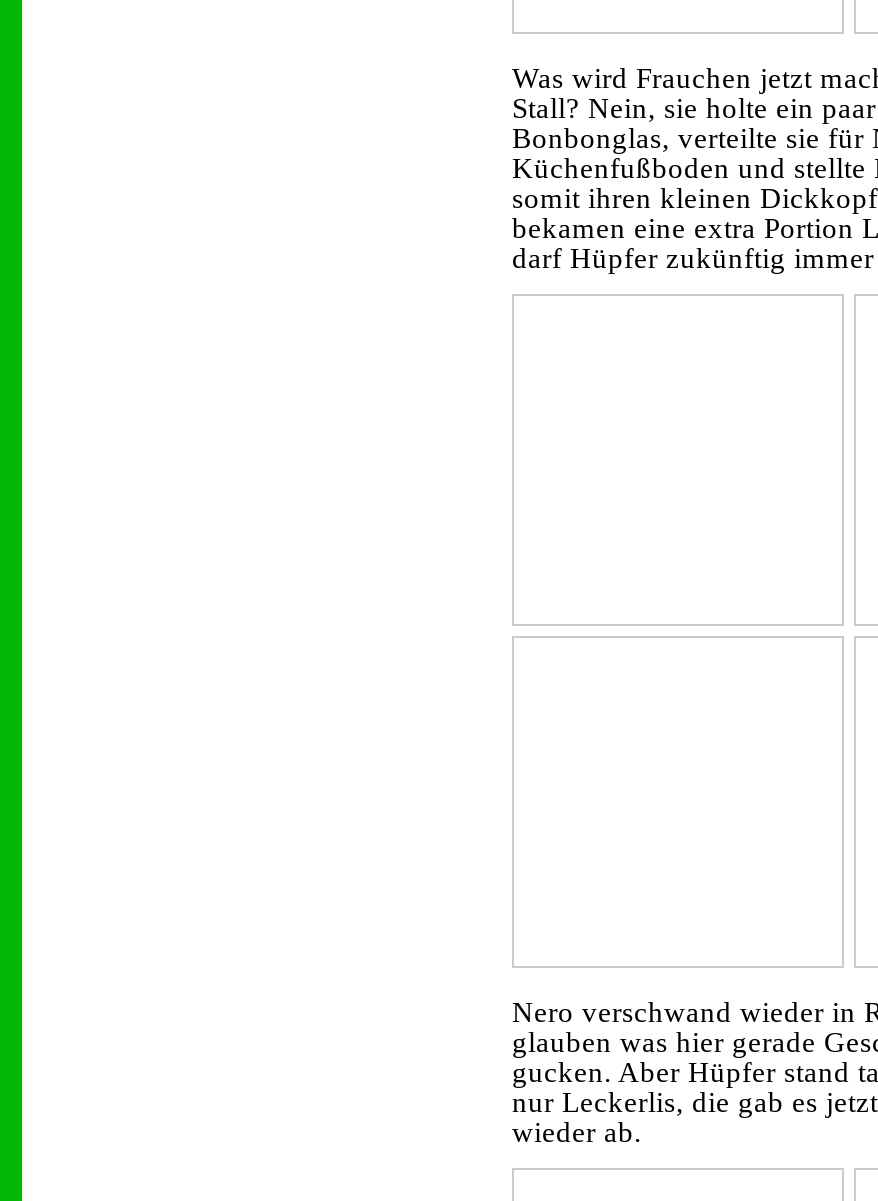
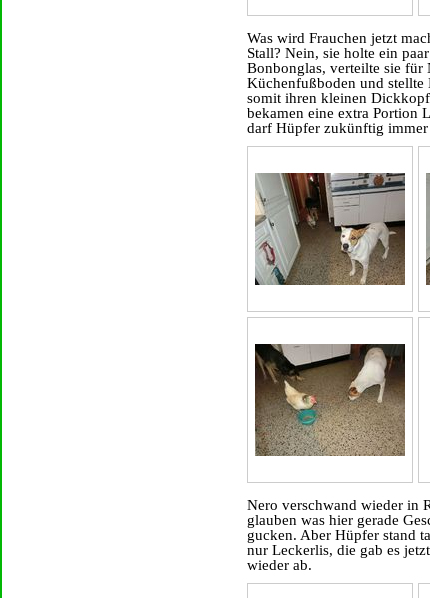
none -> [254,172,406,286] [image]
none -> [254,343,406,457] [image]

